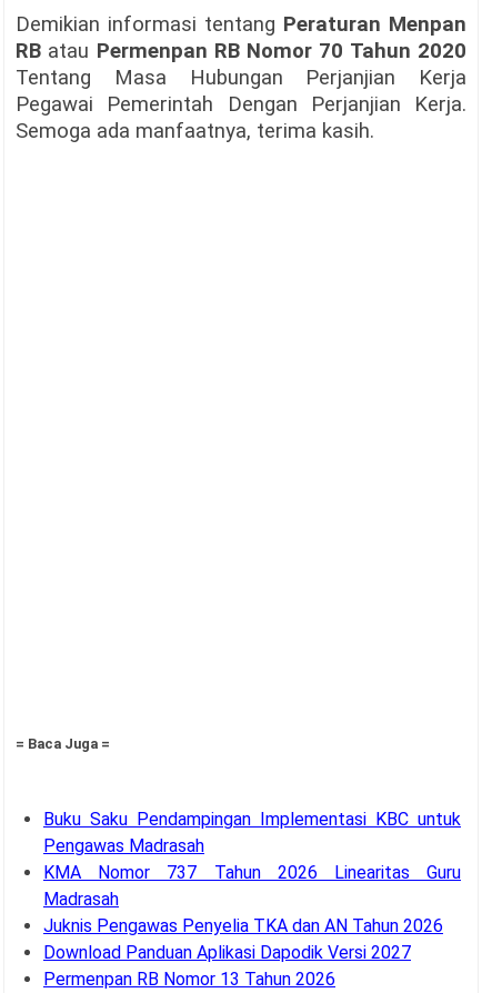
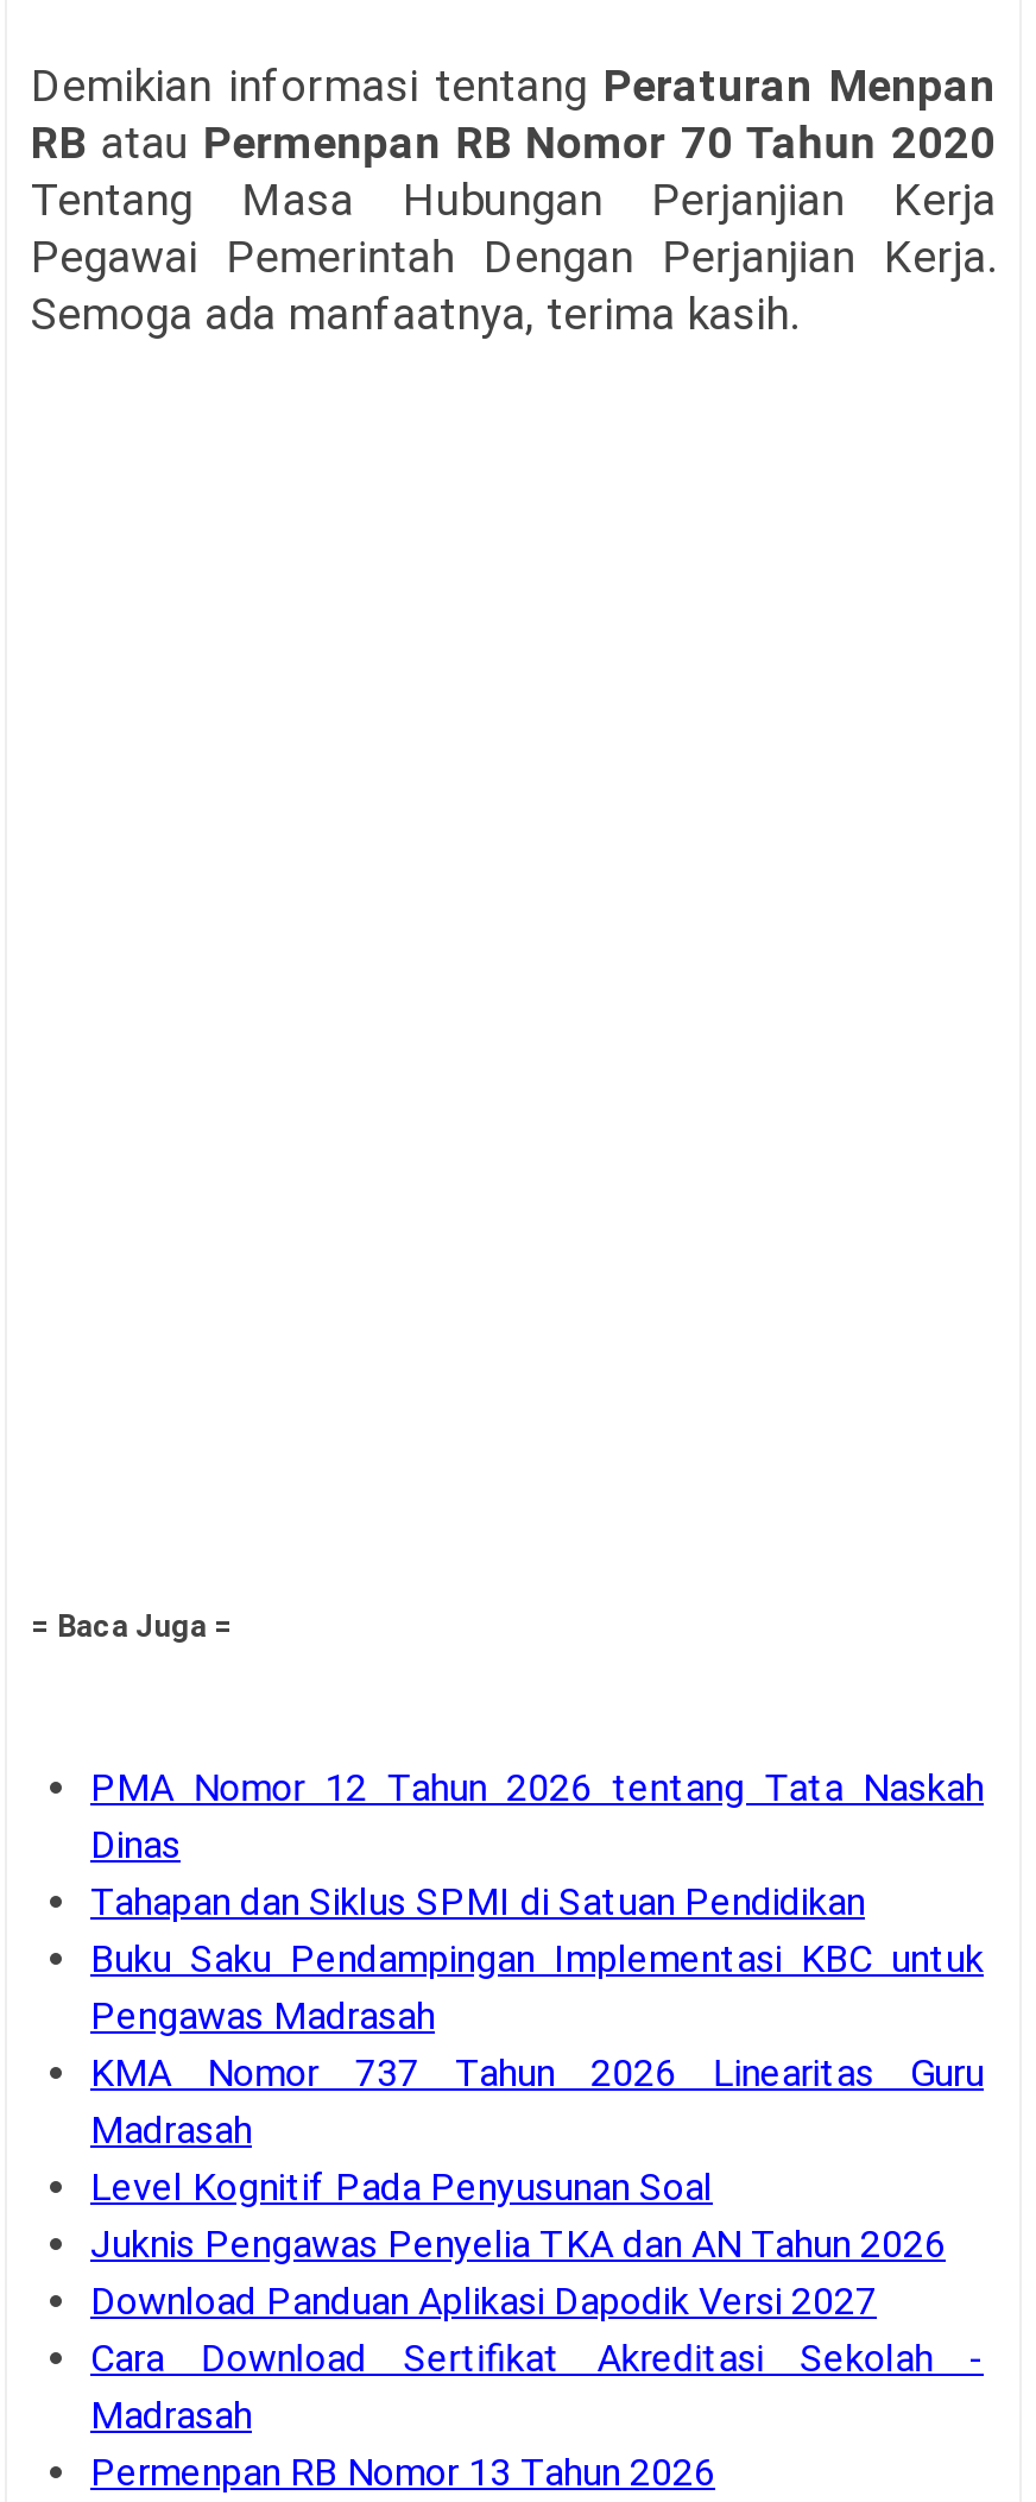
none -> [90,1765,984,1924] PMA Nomor 12 Tahun 2026 tentang Tata Naskah | Dinas | Tahapan dan Siklus SPMI di Satuan Pendidikan
none -> [90,2164,713,2210] Level Kognitif Pada Penyusunan Soal
none -> [90,2336,984,2438] Cara Download Sertifikat Akreditasi Sekolah - | Madrasah

